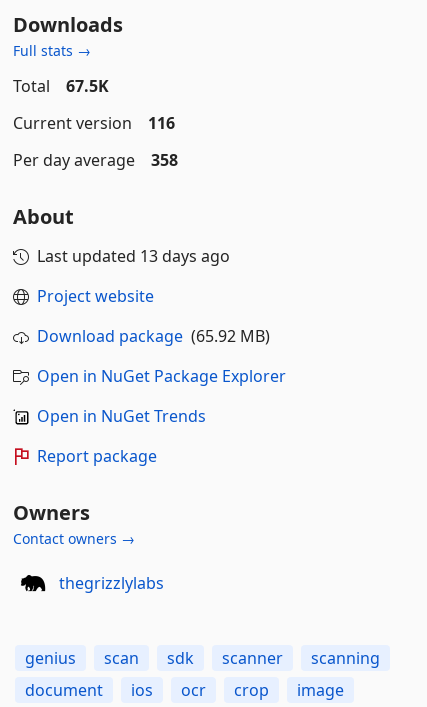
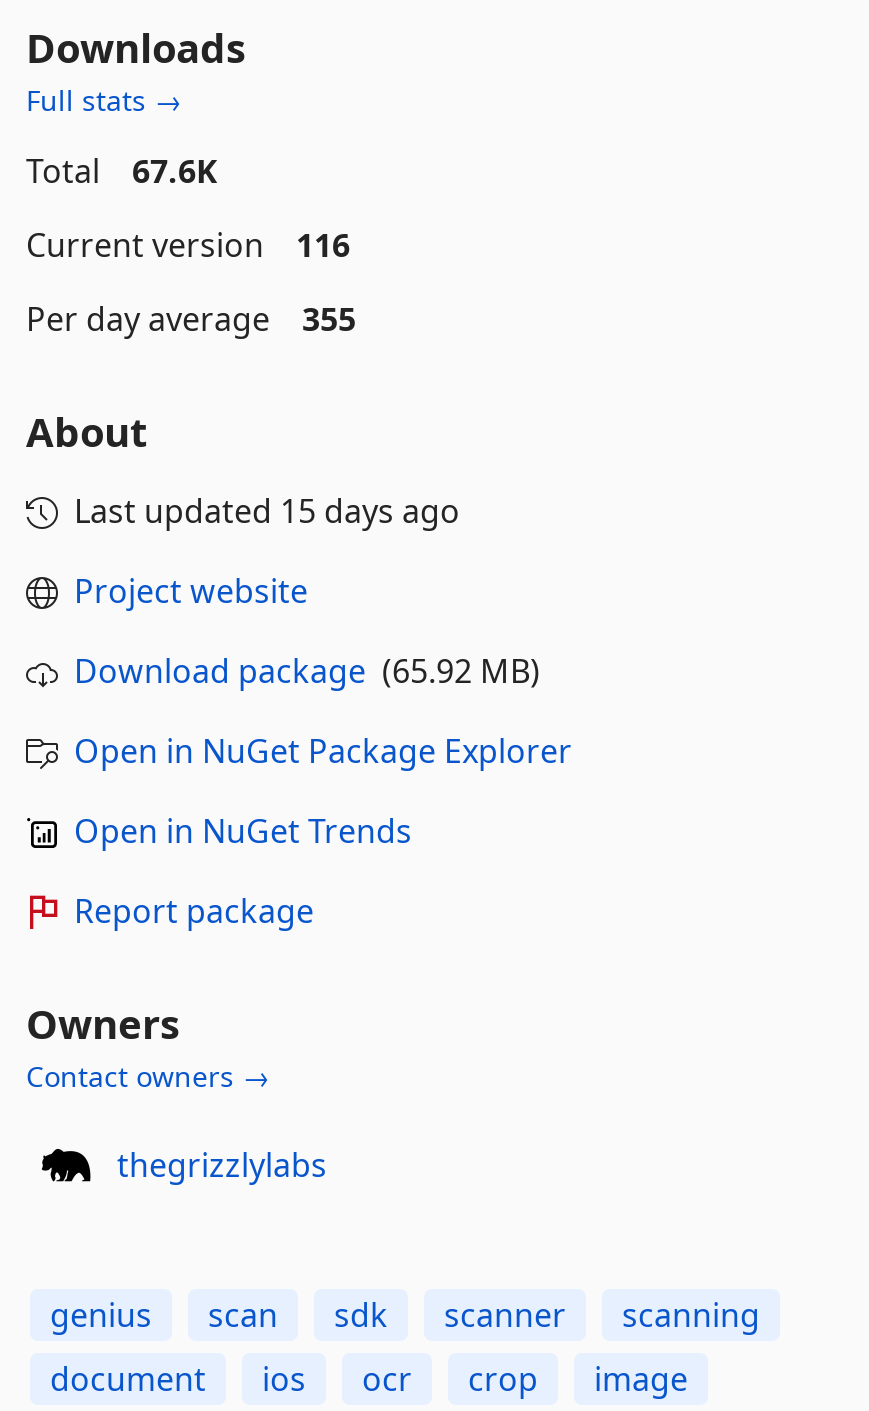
[13,75,109,97] Total 67.5K -> [26,149,218,193] Total 67.6K
[13,149,178,171] Per day average 358 -> [26,297,356,341] Per day average 355
[37,245,230,267] Last updated 13 days ago -> [74,489,460,533] Last updated 15 days ago

